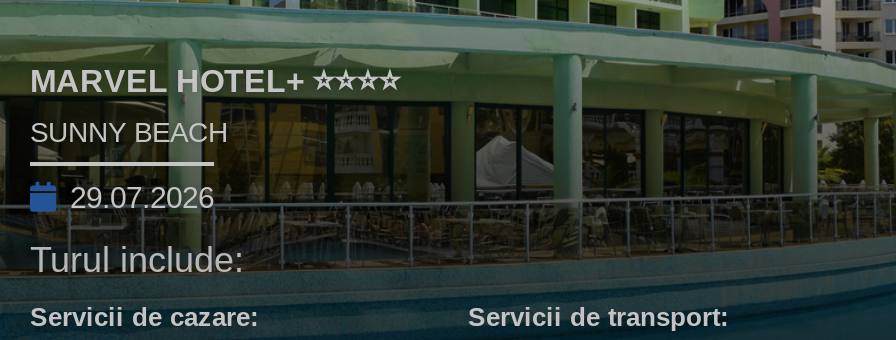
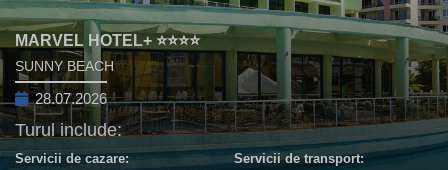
[62,179,214,213] 29.07.2026 -> [31,90,107,107] 28.07.2026

